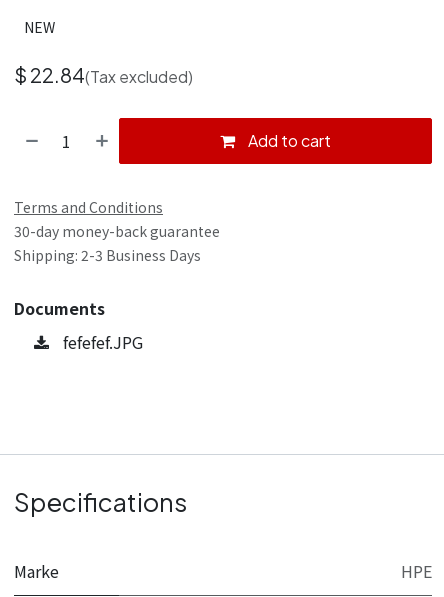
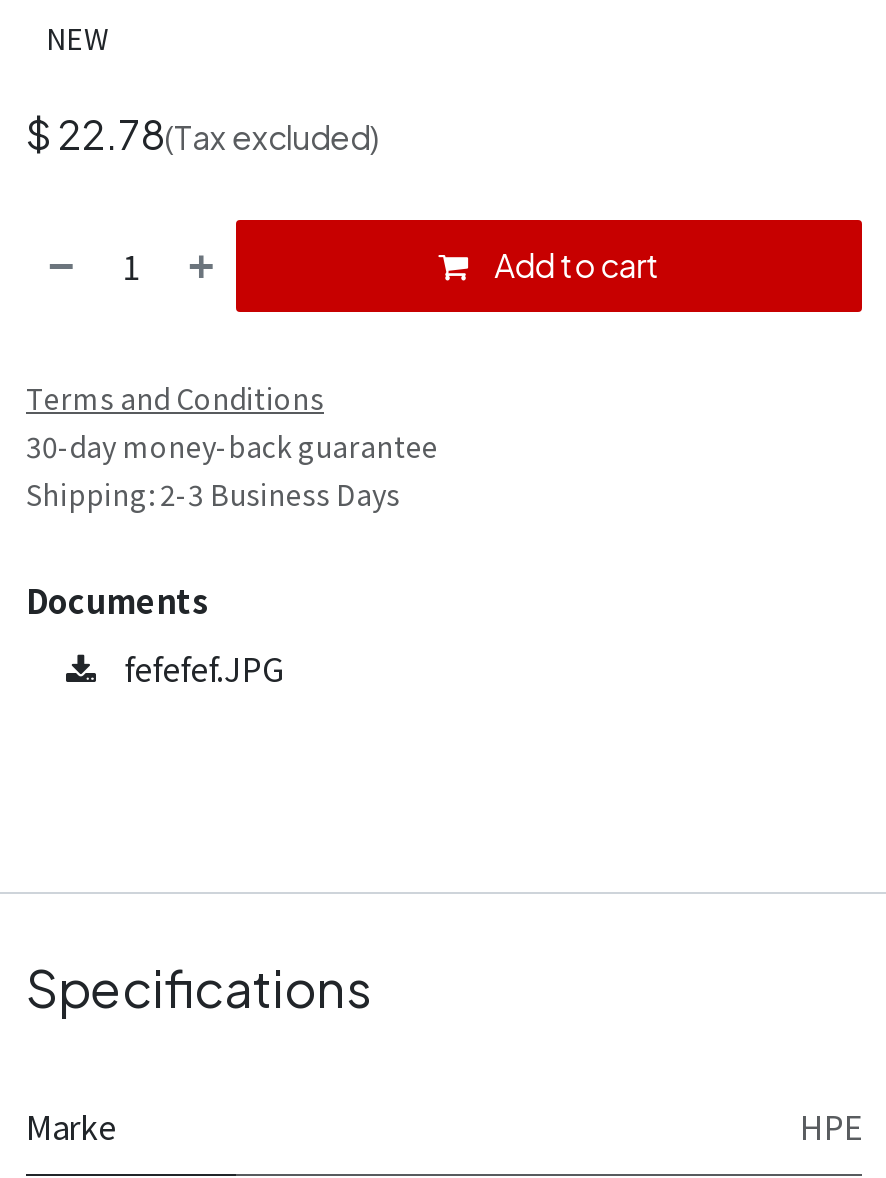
[14,62,193,87] $22.84(Tax excluded) -> [26,107,380,157] $22.78(Tax excluded)

